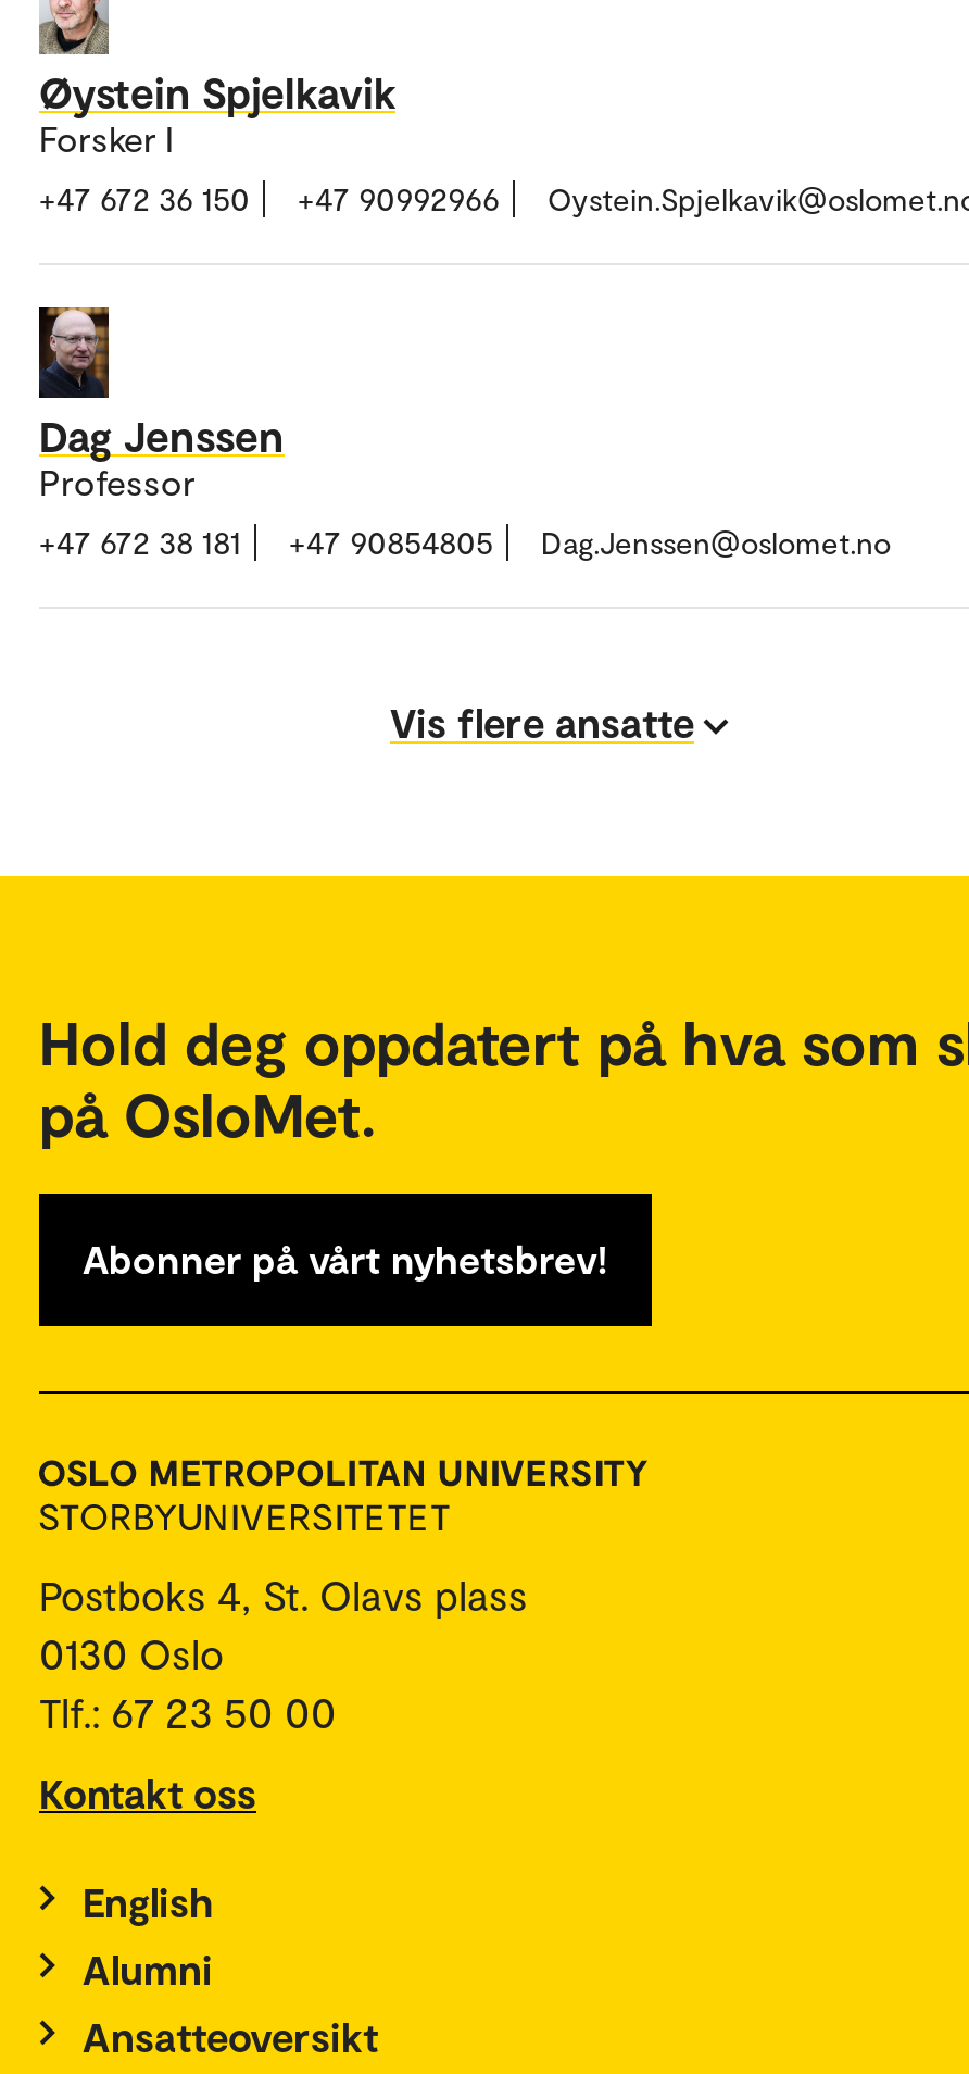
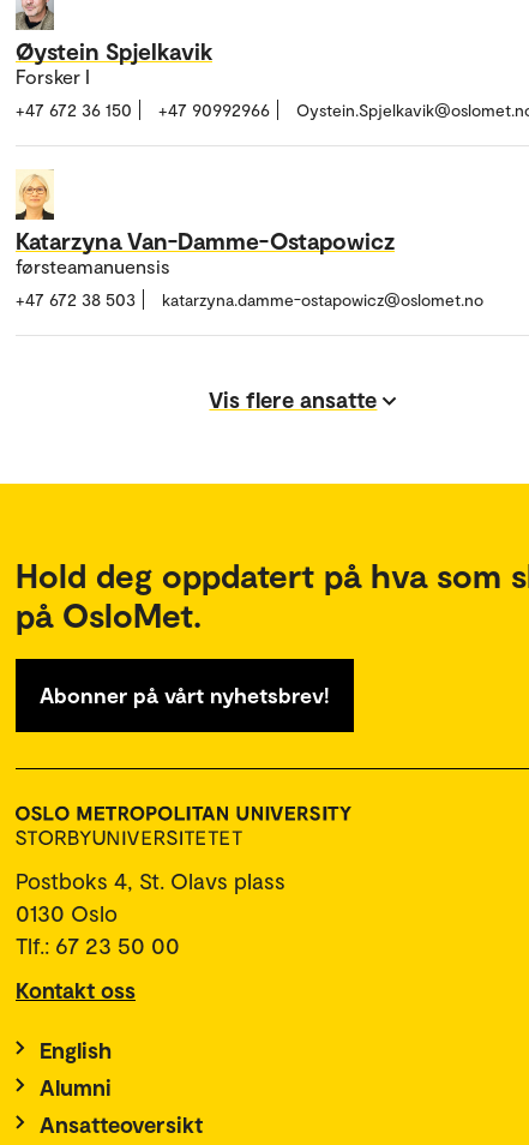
[37,304,285,503] [image] | Dag Jenssen | Professor -> [16,169,395,278] [image] | Katarzyna Van-Damme-Ostapowicz | førsteamanuensis
[39,525,891,562] +47 672 38 181 | +47 90854805 | Dag.Jenssen@oslomet.no -> [16,290,483,310] +47 672 38 503 | katarzyna.damme-ostapowicz@oslomet.no

